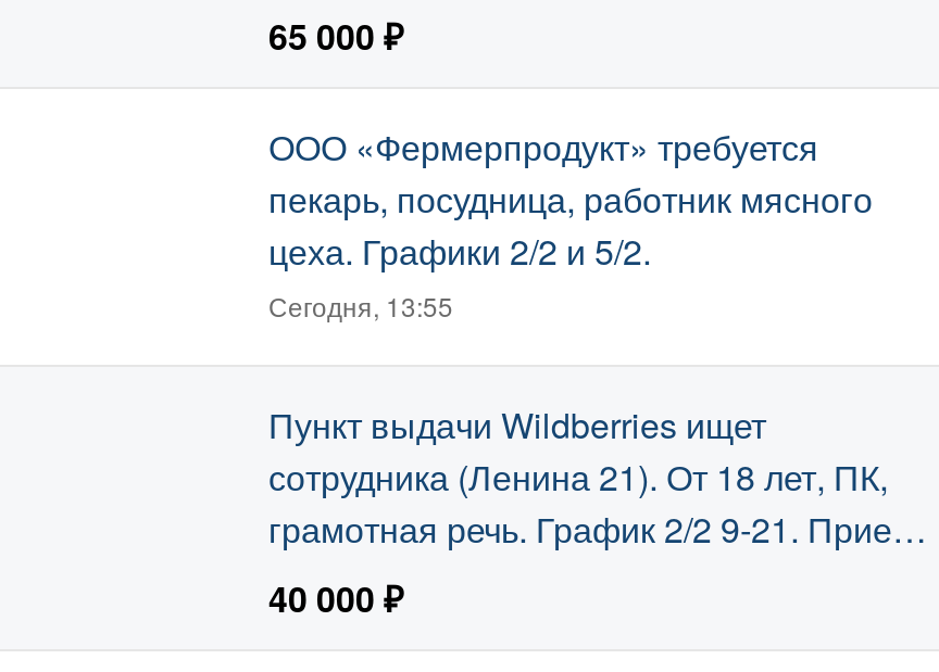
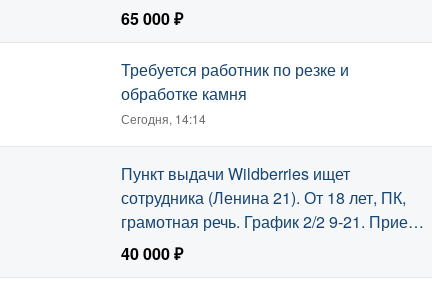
[268,122,873,324] ООО «Фермерпродукт» требуется | пекарь, посудница, работник мясного | цеха. Графики 2/2 и 5/2. | Сегодня, 13:55 -> [121,58,349,127] Требуется работник по резке и | обработке камня | Сегодня, 14:14

